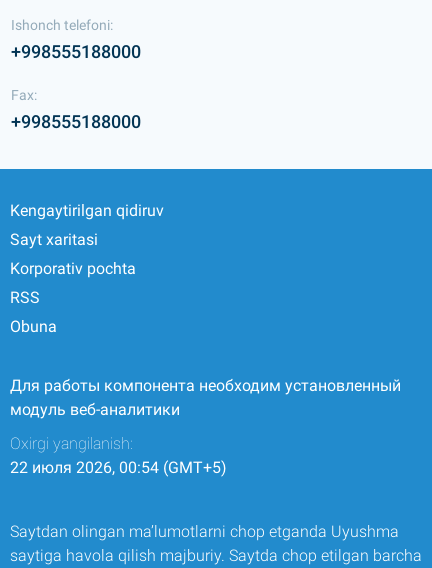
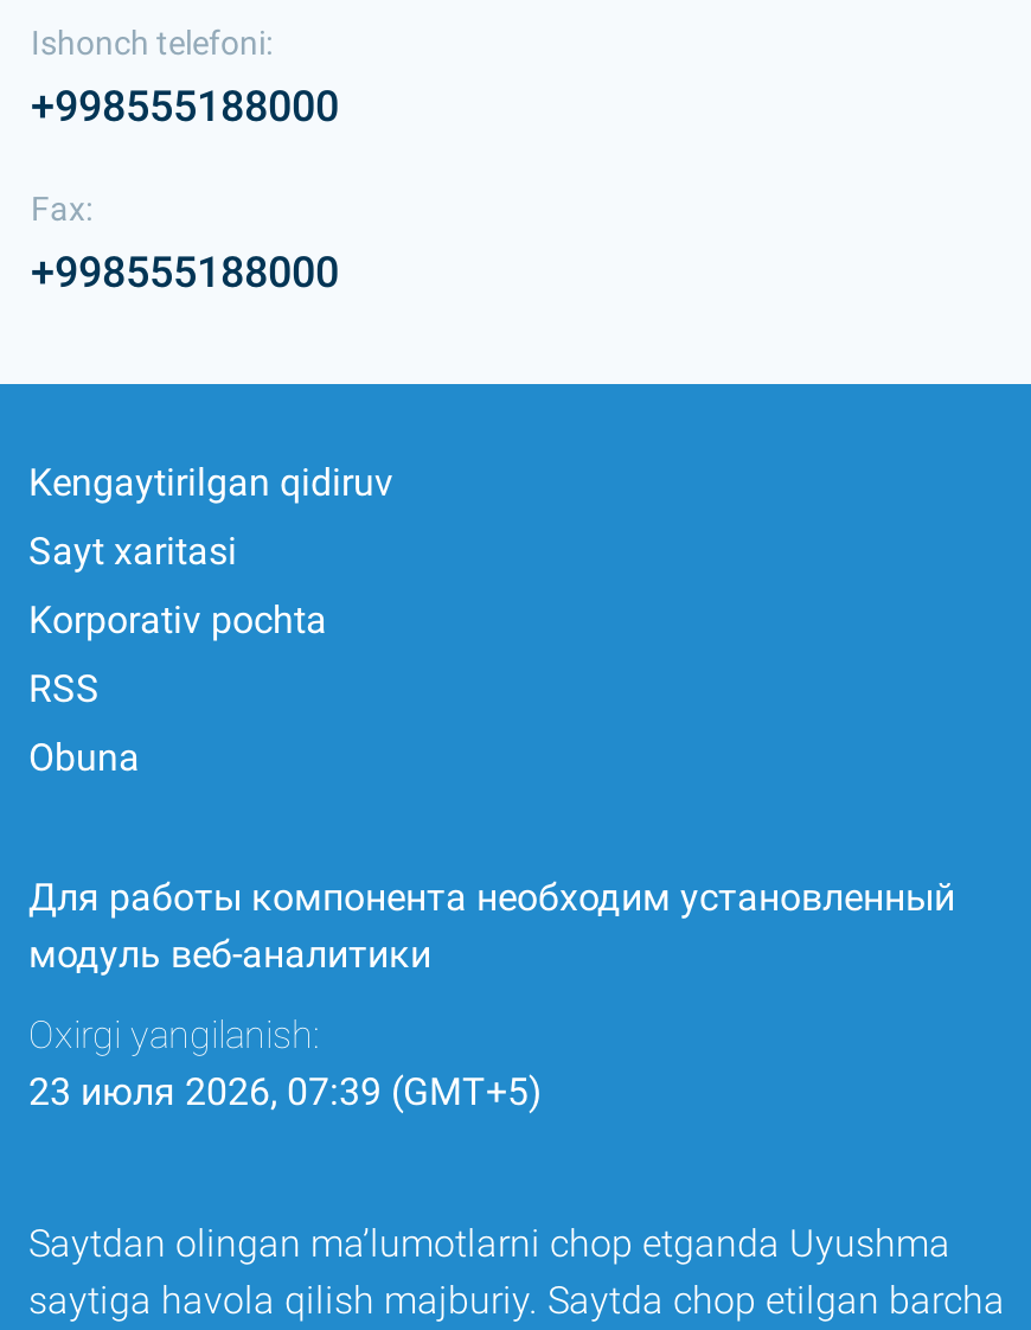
[10,458,227,477] 22 июля 2026, 00:54 (GMT+5) -> [28,1069,543,1114] 23 июля 2026, 07:39 (GMT+5)

